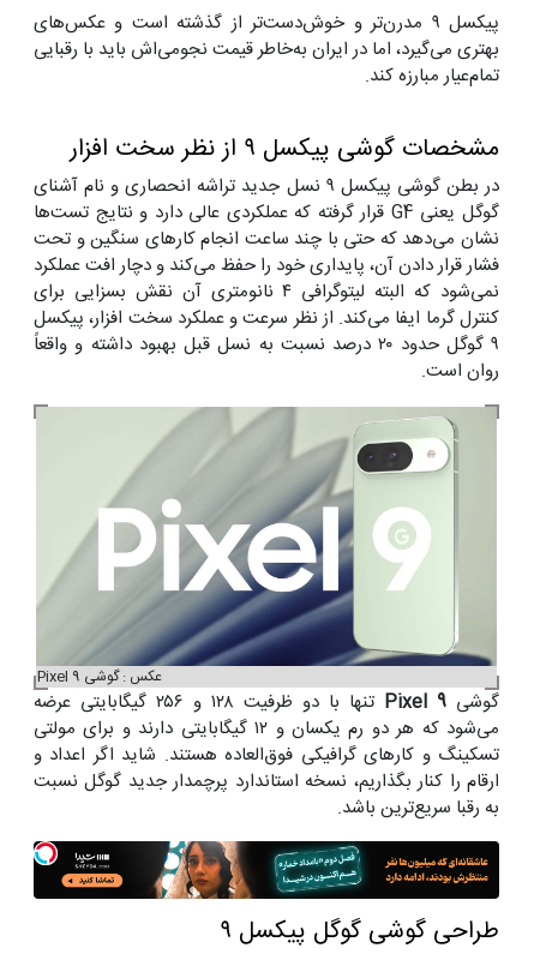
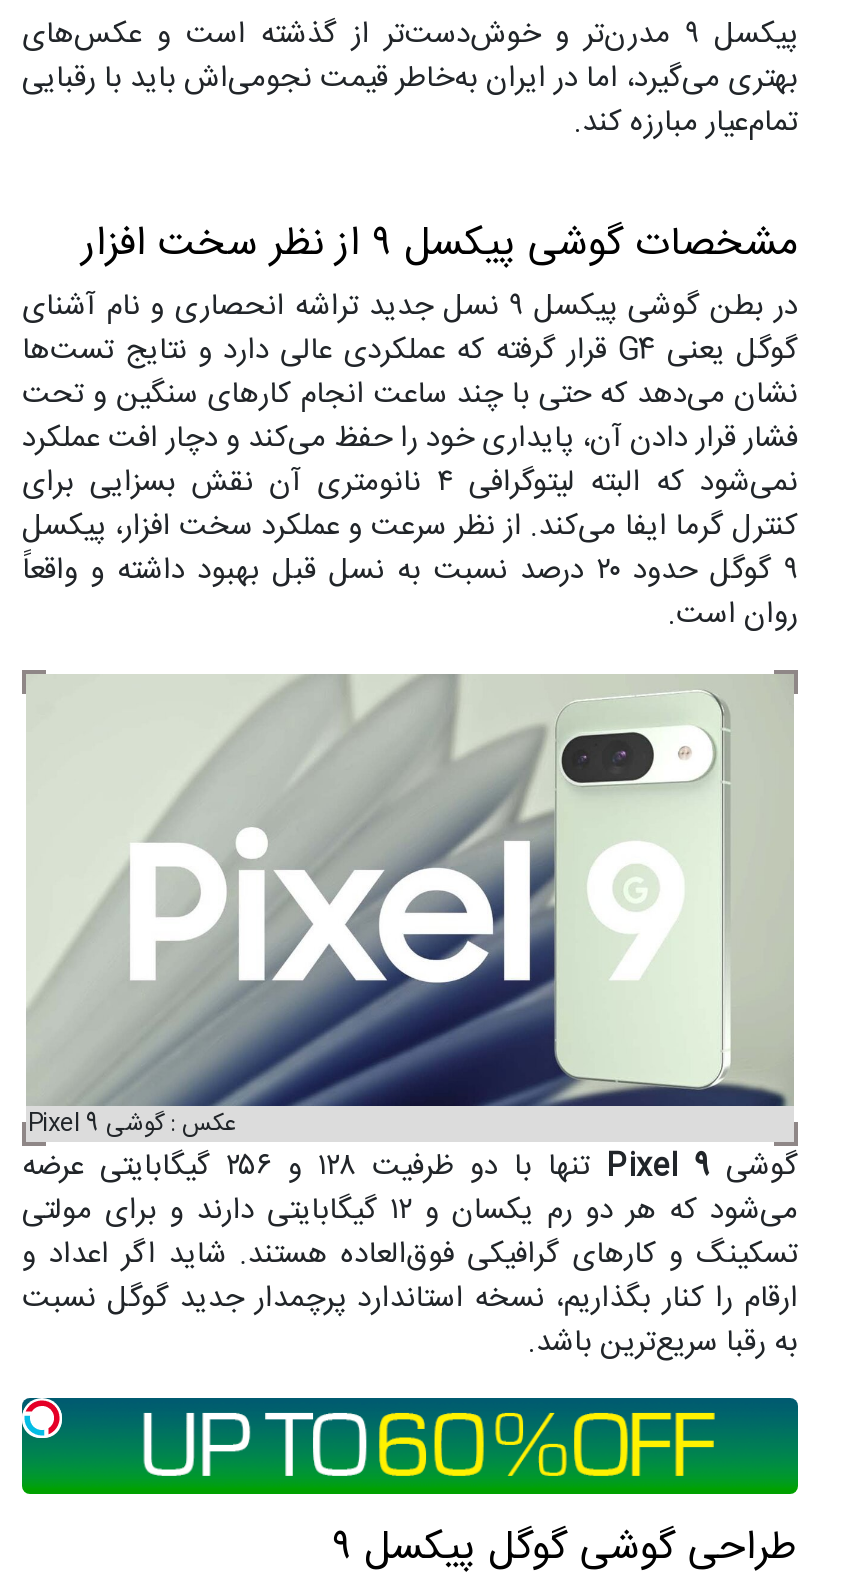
[32,840,500,900] [image] -> [20,1396,800,1496] [image]

